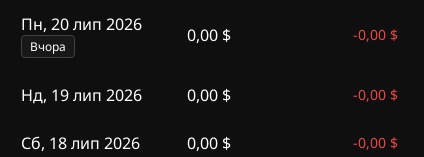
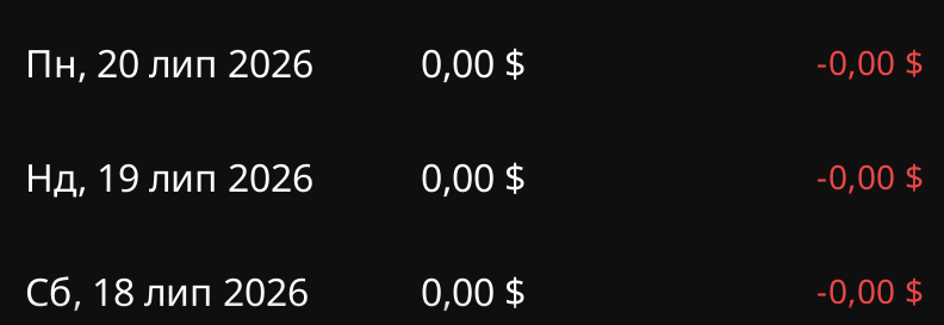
[30,38,66,55] Вчора -> none

